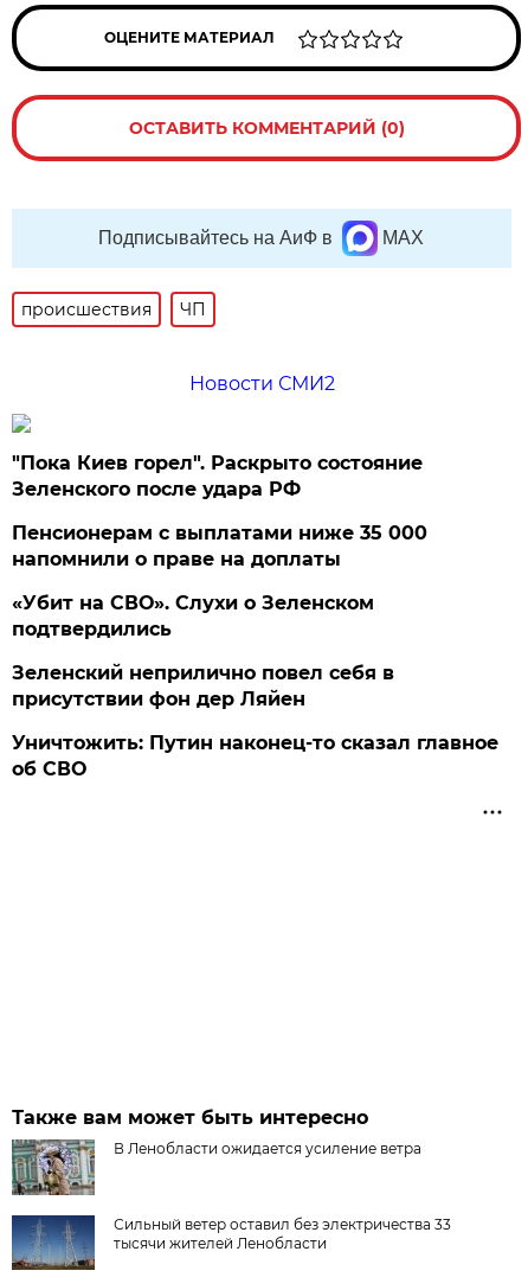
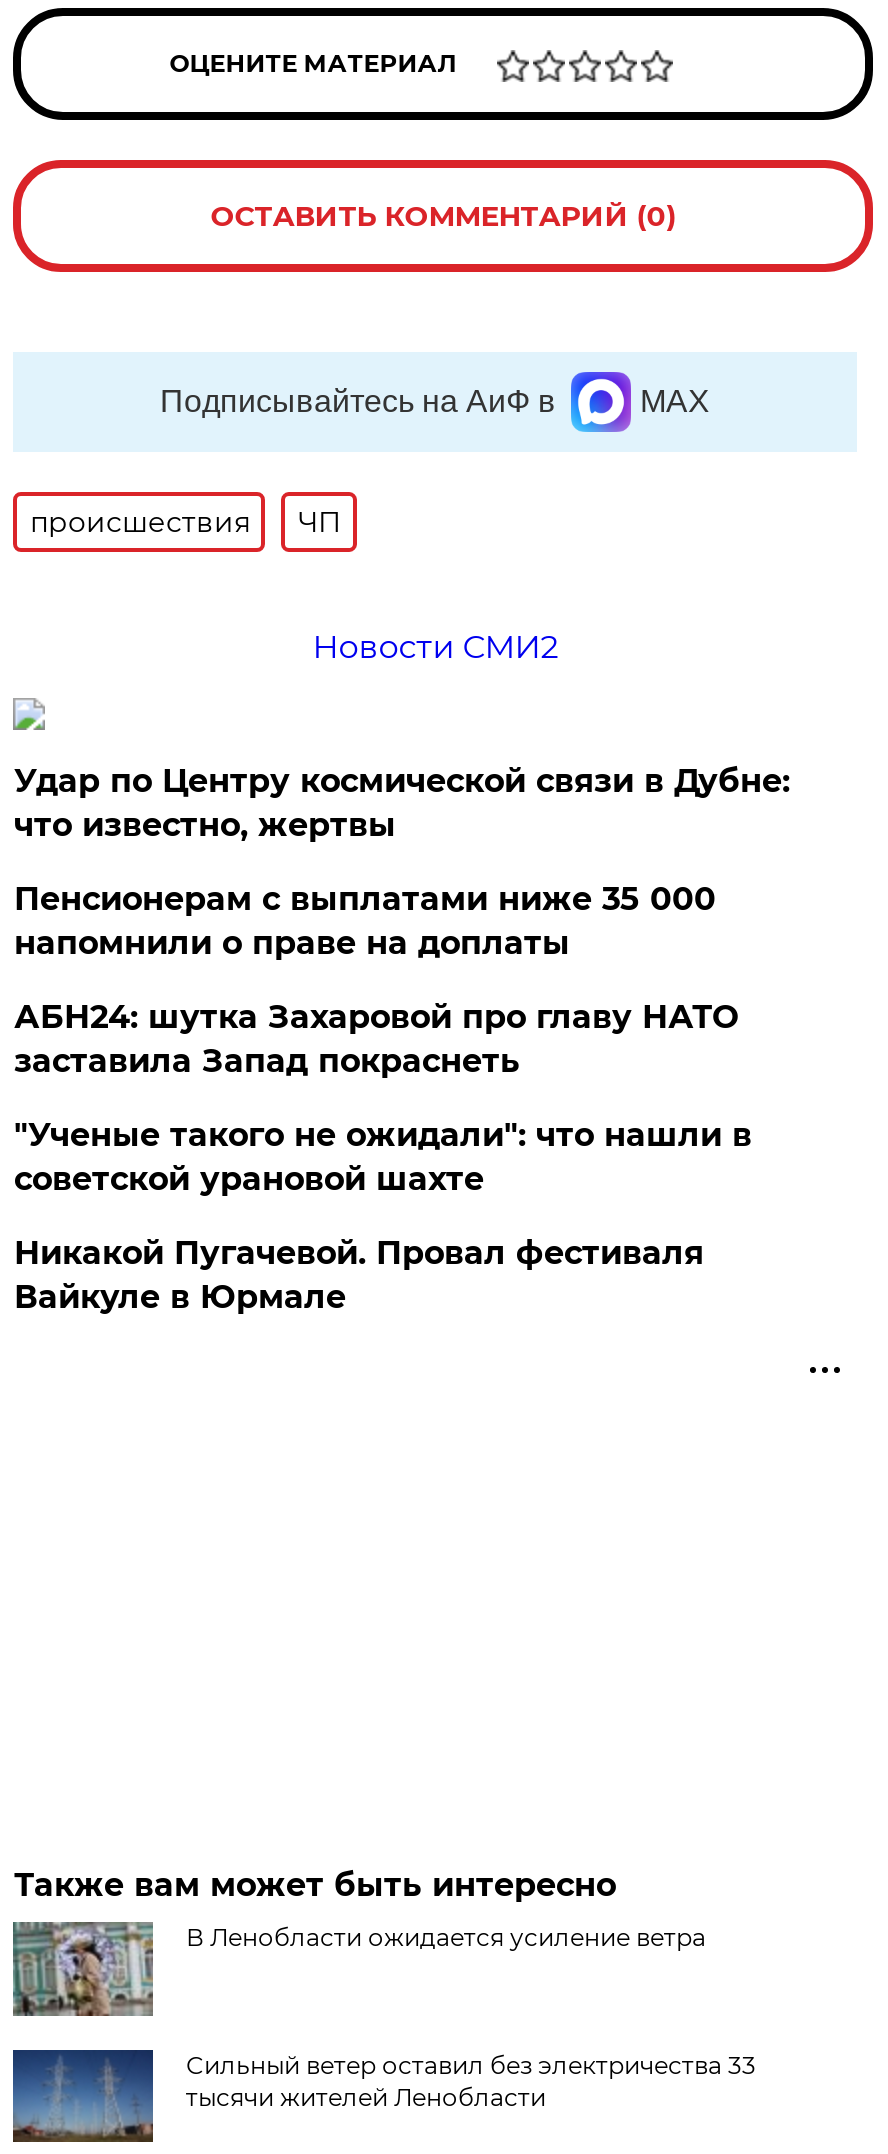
[12,452,423,500] "Пока Киев горел". Раскрыто состояние | Зеленского после удара РФ -> [14,762,790,844] Удар по Центру космической связи в Дубне: | что известно, жертвы
[12,592,375,640] «Убит на СВО». Слухи о Зеленском | подтвердились -> [14,998,738,1080] АБН24: шутка Захаровой про главу НАТО | заставила Запад покраснеть
[12,662,395,710] Зеленский неприлично повел cебя в | присутствии фон дер Ляйен -> [14,1116,752,1198] "Ученые такого не ожидали": что нашли в | советской урановой шахте
[12,731,499,780] Уничтожить: Путин наконец-то сказал главное | об СВО -> [14,1234,704,1316] Никакой Пугачевой. Провал фестиваля | Вайкуле в Юрмале

